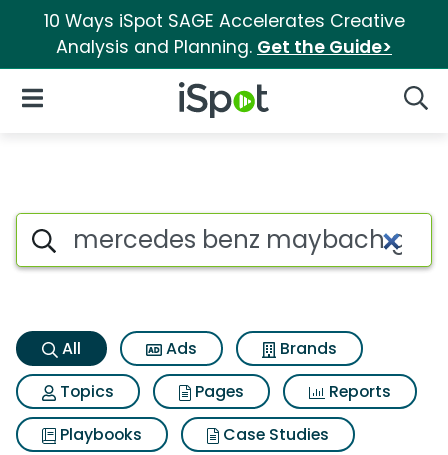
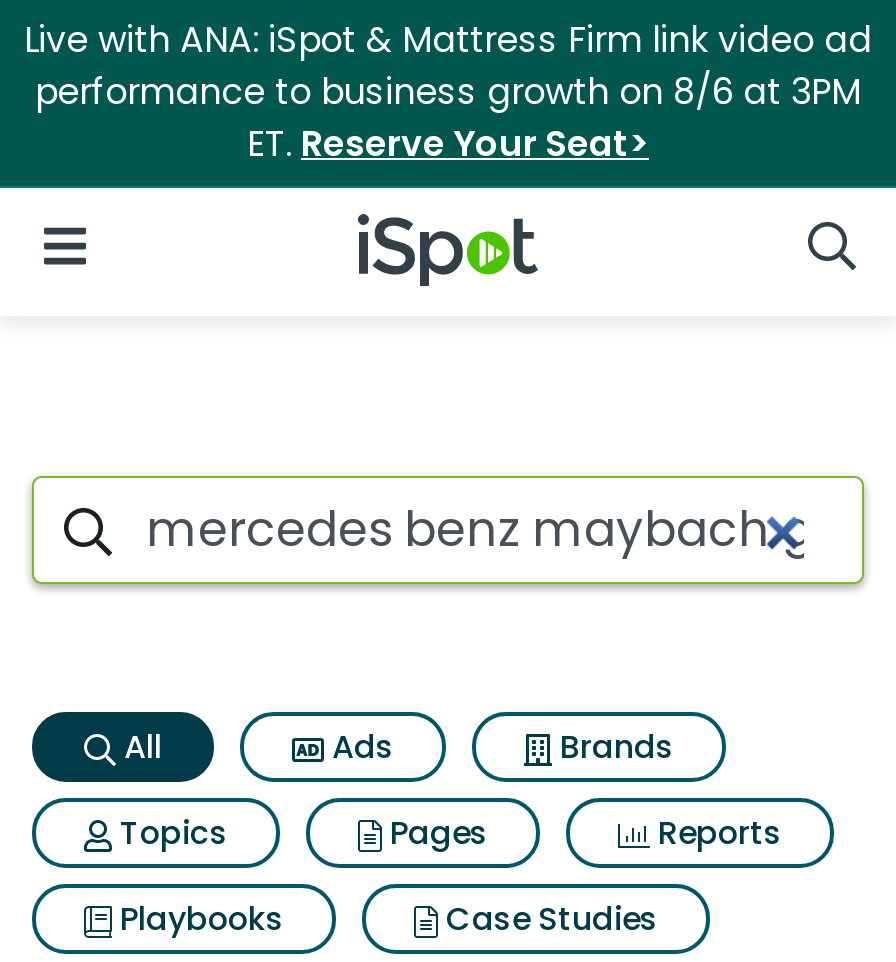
[43,9,404,59] 10 Ways iSpot SAGE Accelerates Creative | Analysis and Planning. Get the Guide> -> [24,16,872,168] Live with ANA: iSpot & Mattress Firm link video ad | performance to business growth on 8/6 at 3PM | ET. Reserve Your Seat>

